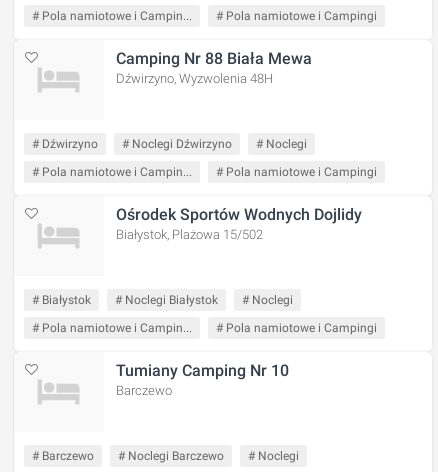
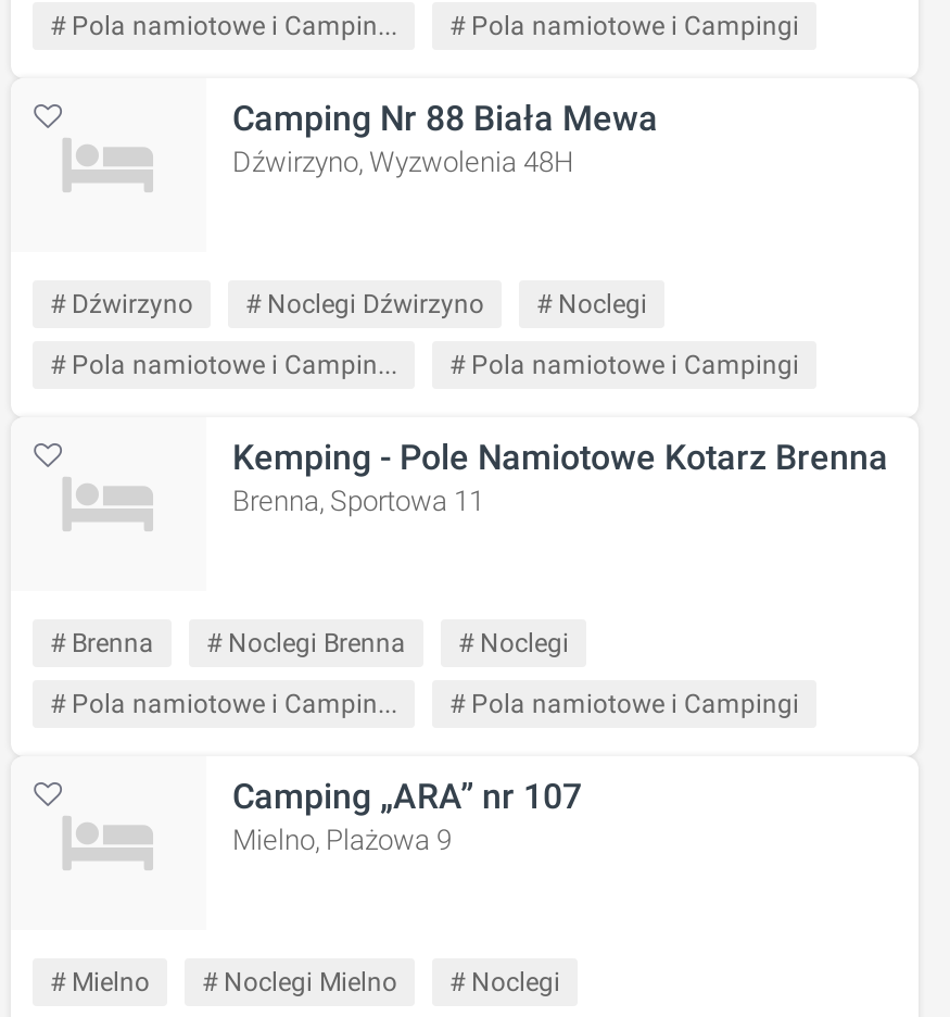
[116,205,362,242] Ośrodek Sportów Wodnych Dojlidy | Białystok, Plażowa 15/502 -> [232,436,888,517] Kemping - Pole Namiotowe Kotarz Brenna | Brenna, Sportowa 11
[32,293,218,307] # Białystok | # Noclegi Białystok -> [50,628,406,658] # Brenna | # Noclegi Brenna
[116,361,289,398] Tumiany Camping Nr 10 | Barczewo -> [232,775,582,856] Camping „ARA” nr 107 | Mielno, Plażowa 9
[32,449,224,463] # Barczewo | # Noclegi Barczewo -> [50,967,397,997] # Mielno | # Noclegi Mielno

